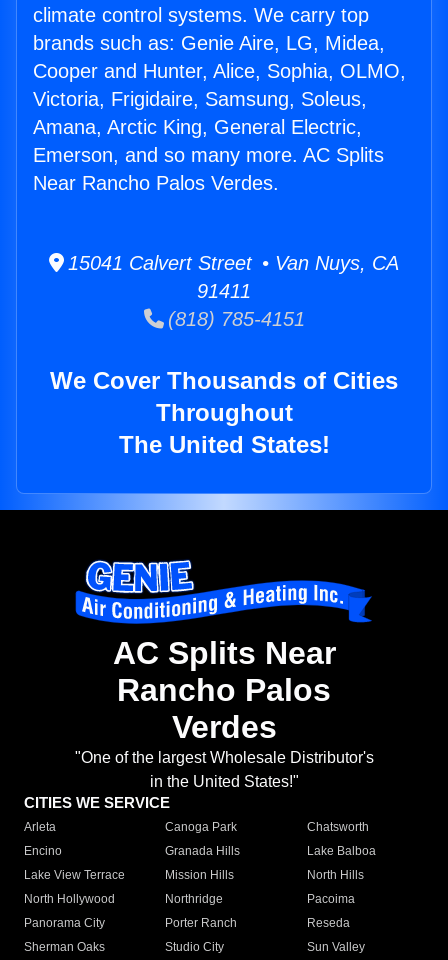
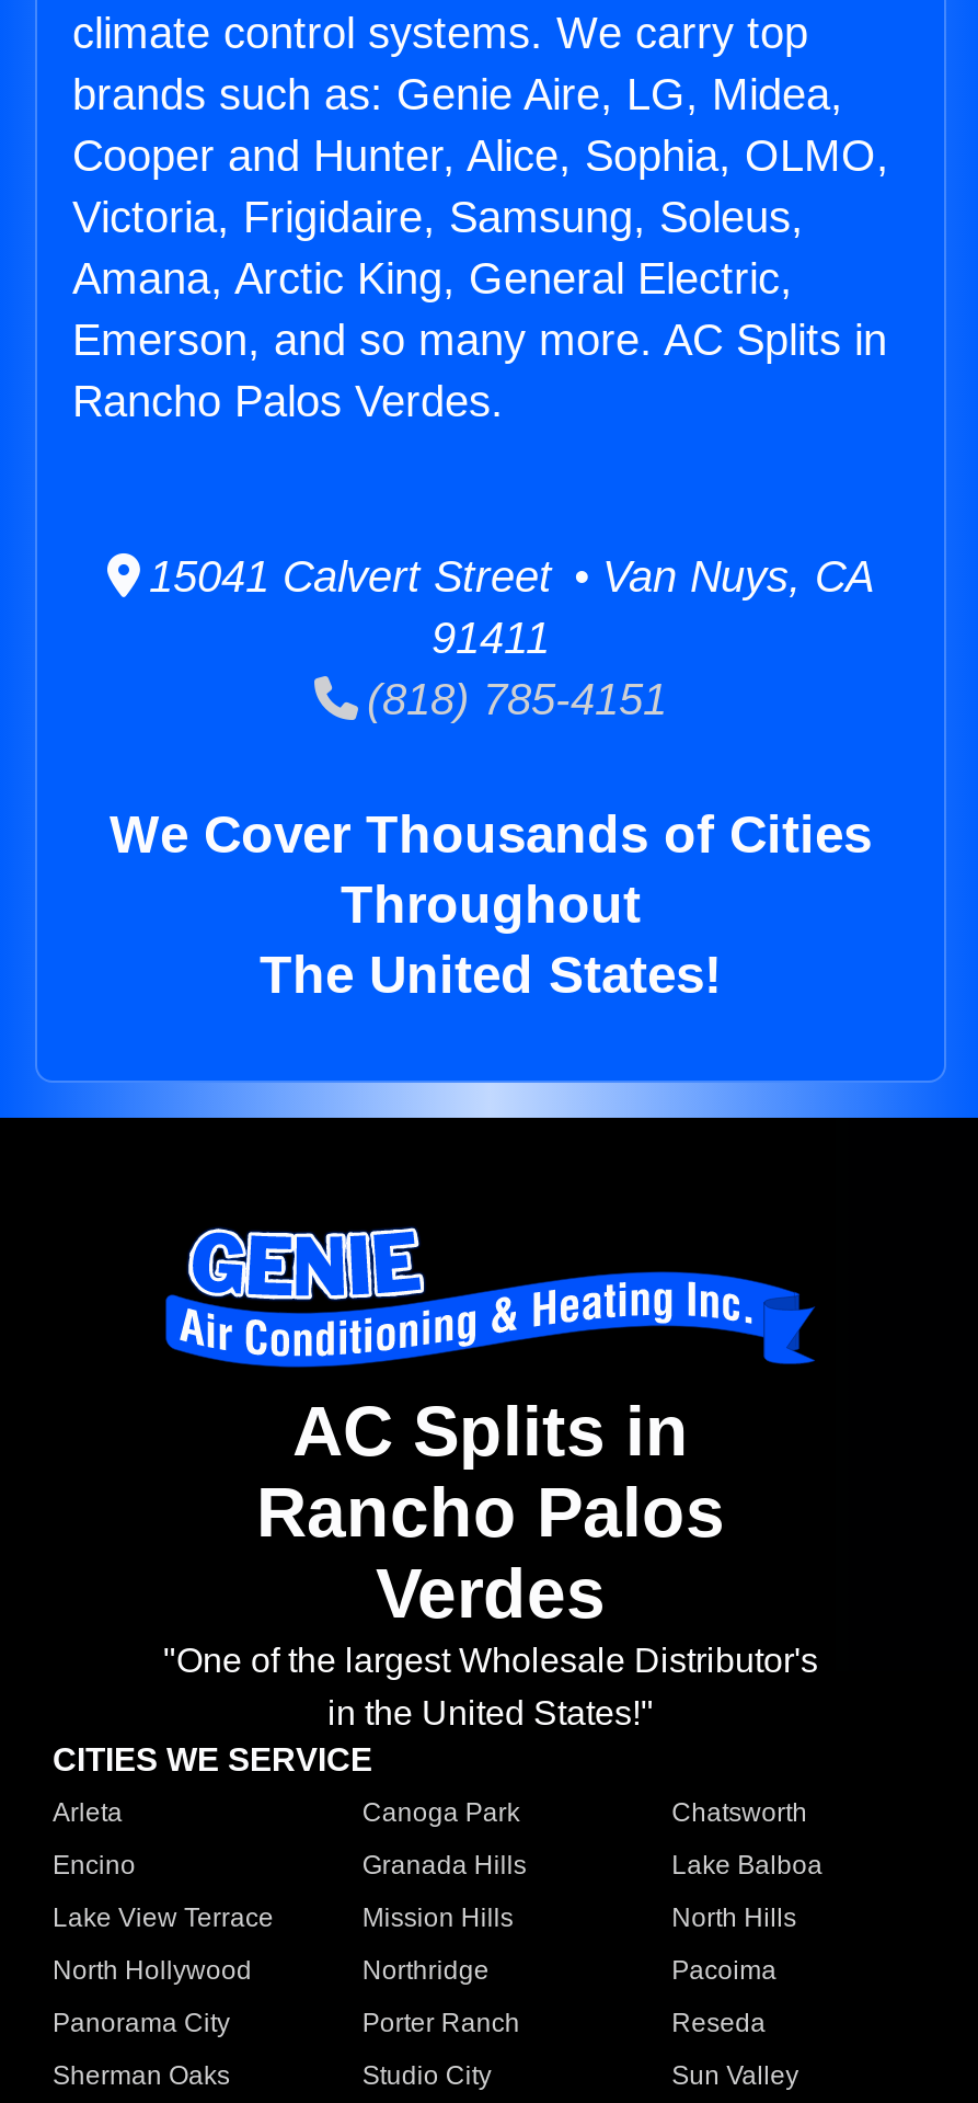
[33,144,384,194] Emerson, and so many more. AC Splits | Near Rancho Palos Verdes. -> [72,316,887,425] Emerson, and so many more. AC Splits in | Rancho Palos Verdes.
[112,635,335,671] AC Splits Near -> [292,1392,689,1471] AC Splits in

